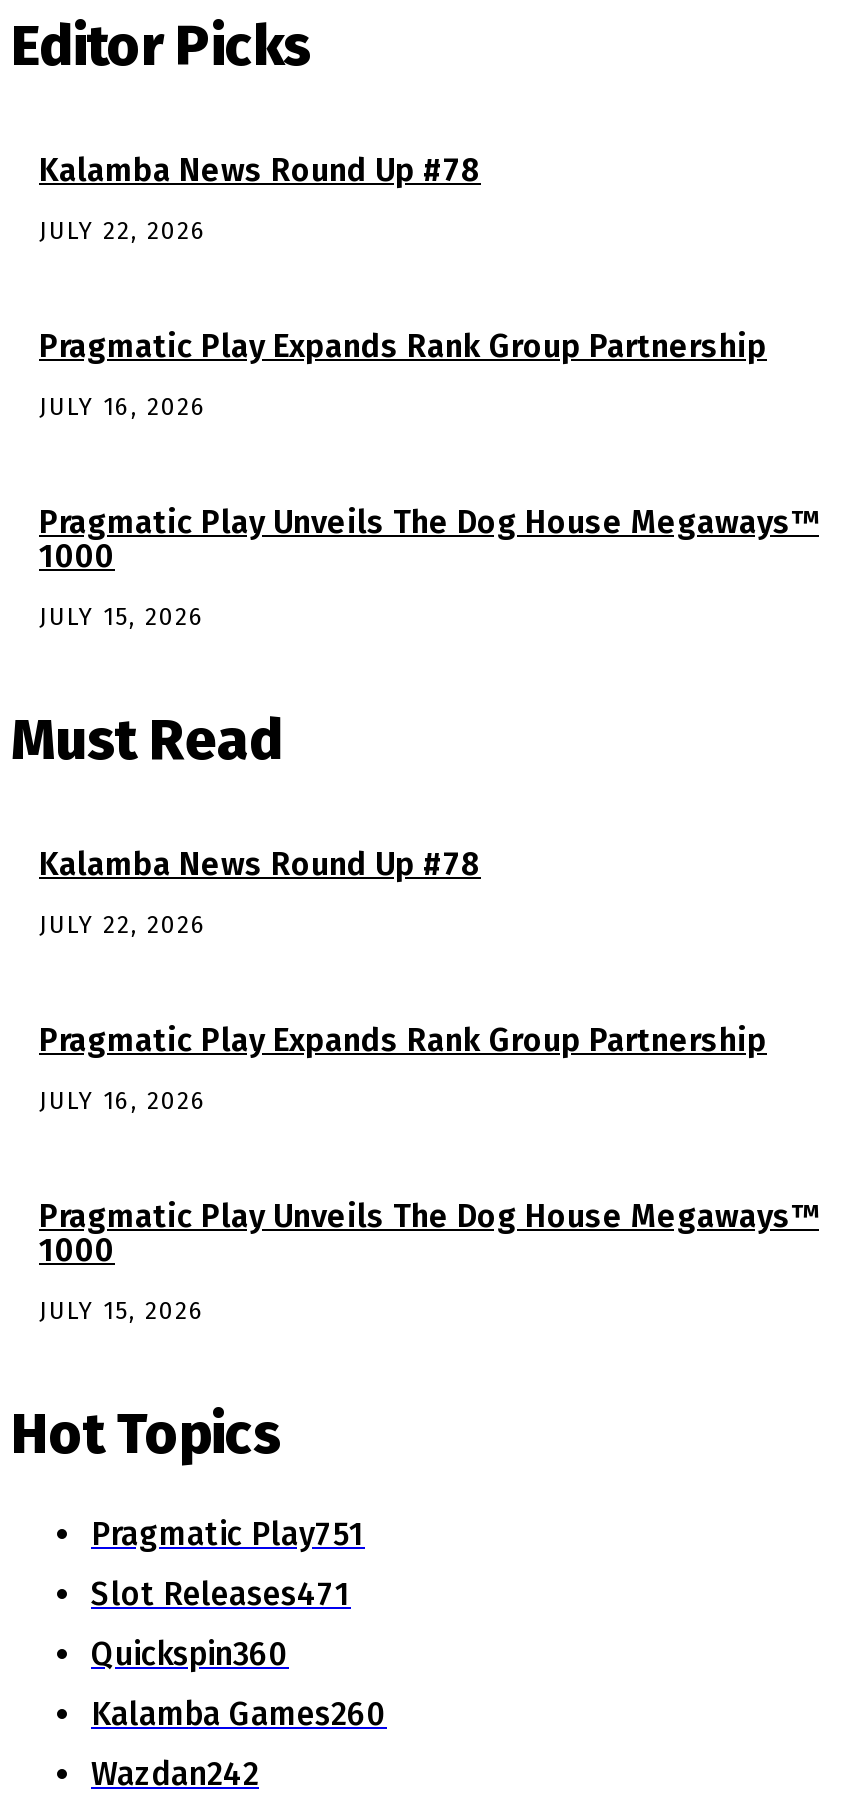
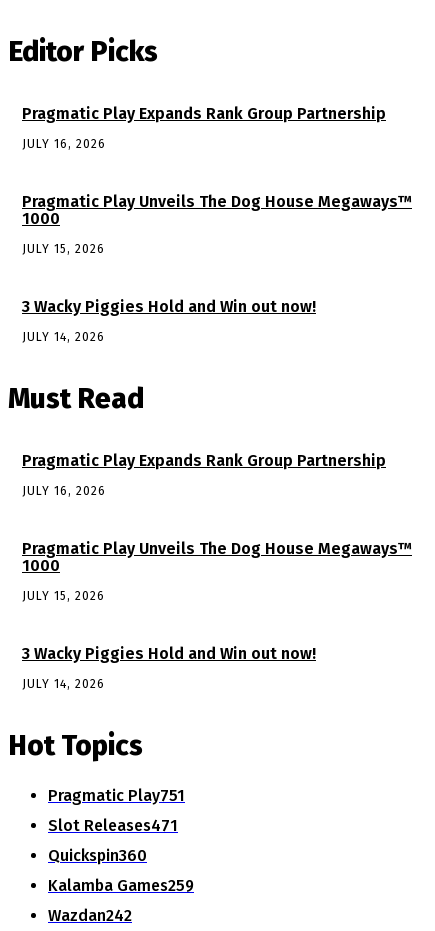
[39,151,481,245] Kalamba News Round Up #78 | JULY 22, 2026 -> none
moved [39,327,819,631] -> [22,104,412,256]: Pragmatic Play Expands Rank Group Partnership | JULY 16, 2026 | Pragmatic Play Unveils The Dog House Megaways™ | 1000 | JULY 15, 2026
none -> [22,297,316,344] 3 Wacky Piggies Hold and Win out now! | JULY 14, 2026
[39,845,481,939] Kalamba News Round Up #78 | JULY 22, 2026 -> none
moved [39,1021,819,1325] -> [22,451,412,603]: Pragmatic Play Expands Rank Group Partnership | JULY 16, 2026 | Pragmatic Play Unveils The Dog House Megaways™ | 1000 | JULY 15, 2026
none -> [22,644,316,691] 3 Wacky Piggies Hold and Win out now! | JULY 14, 2026
[91,1695,387,1733] Kalamba Games260 -> [48,876,194,895] Kalamba Games259

